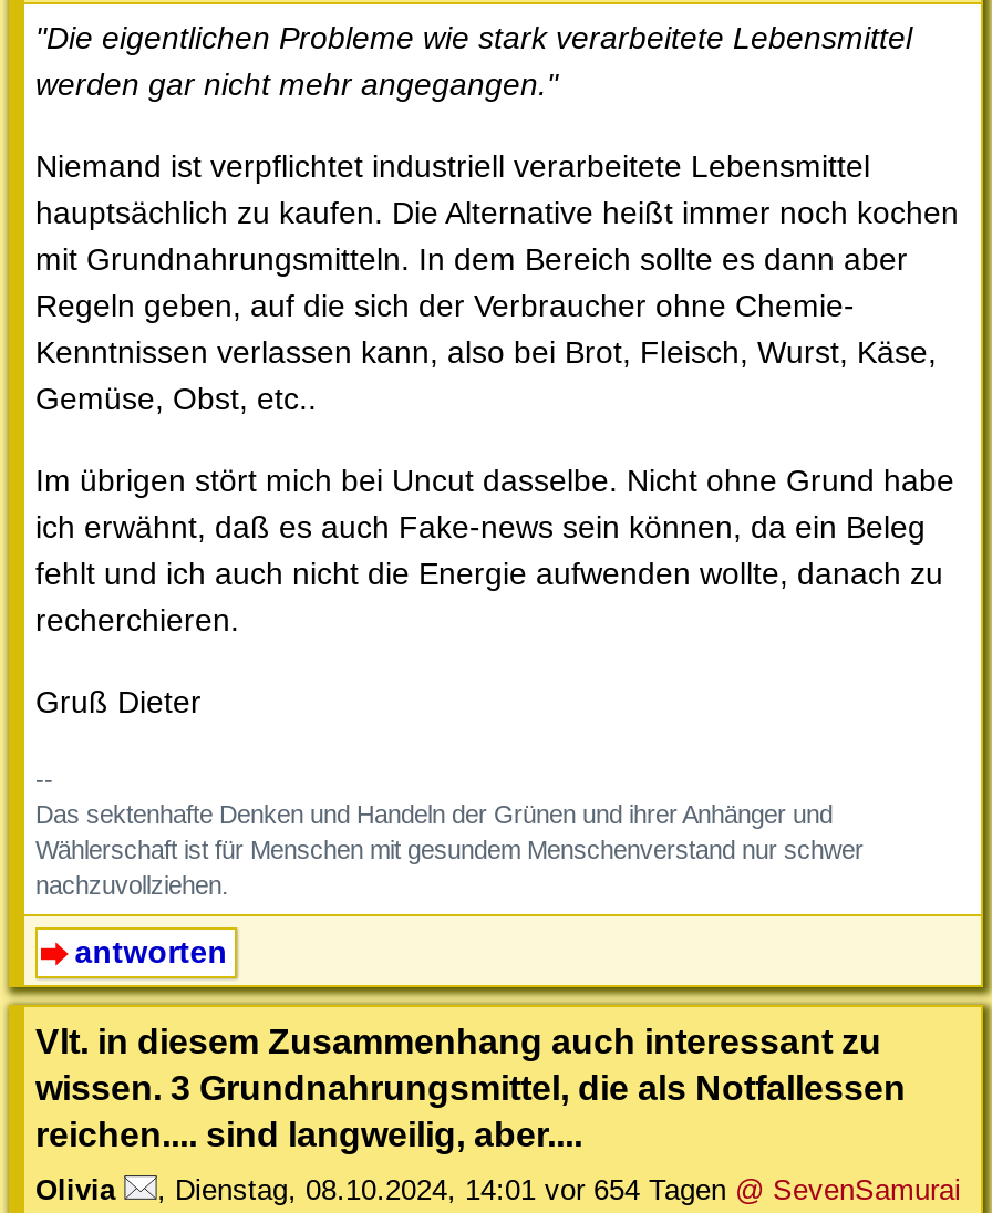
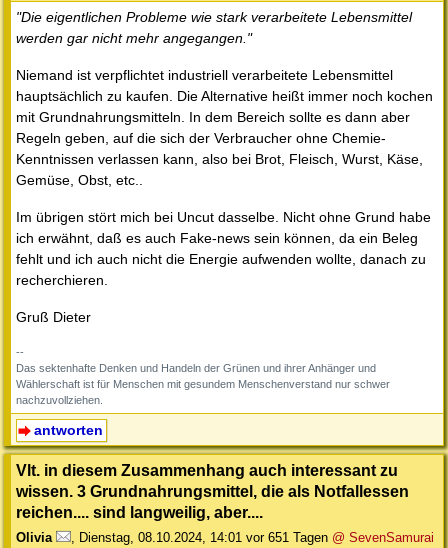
[157,1173,961,1206] , Dienstag, 08.10.2024, 14:01 vor 654 Tagen @ SevenSamurai -> [71,530,434,545] , Dienstag, 08.10.2024, 14:01 vor 651 Tagen @ SevenSamurai

